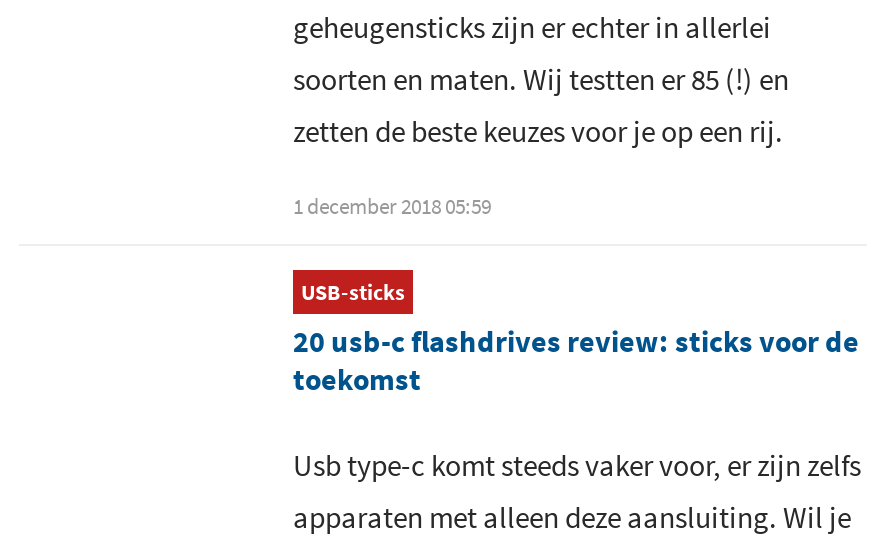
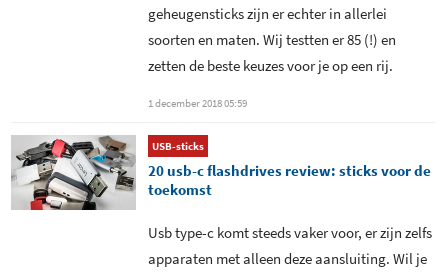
none -> [10,134,136,211] [image]

